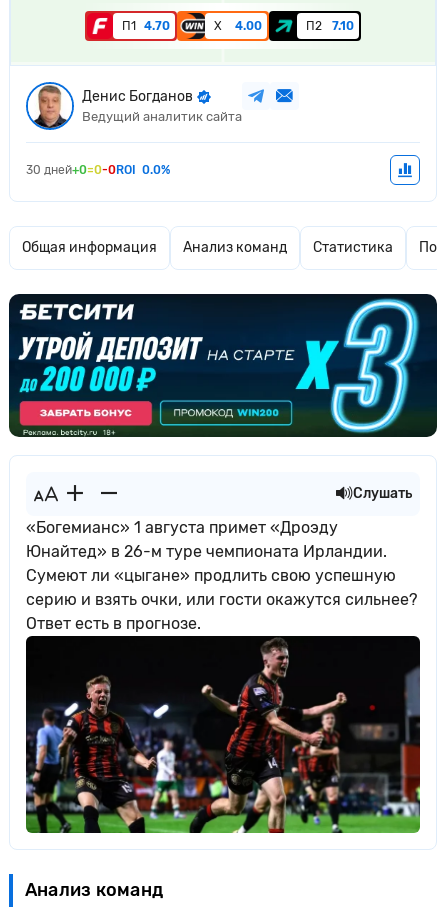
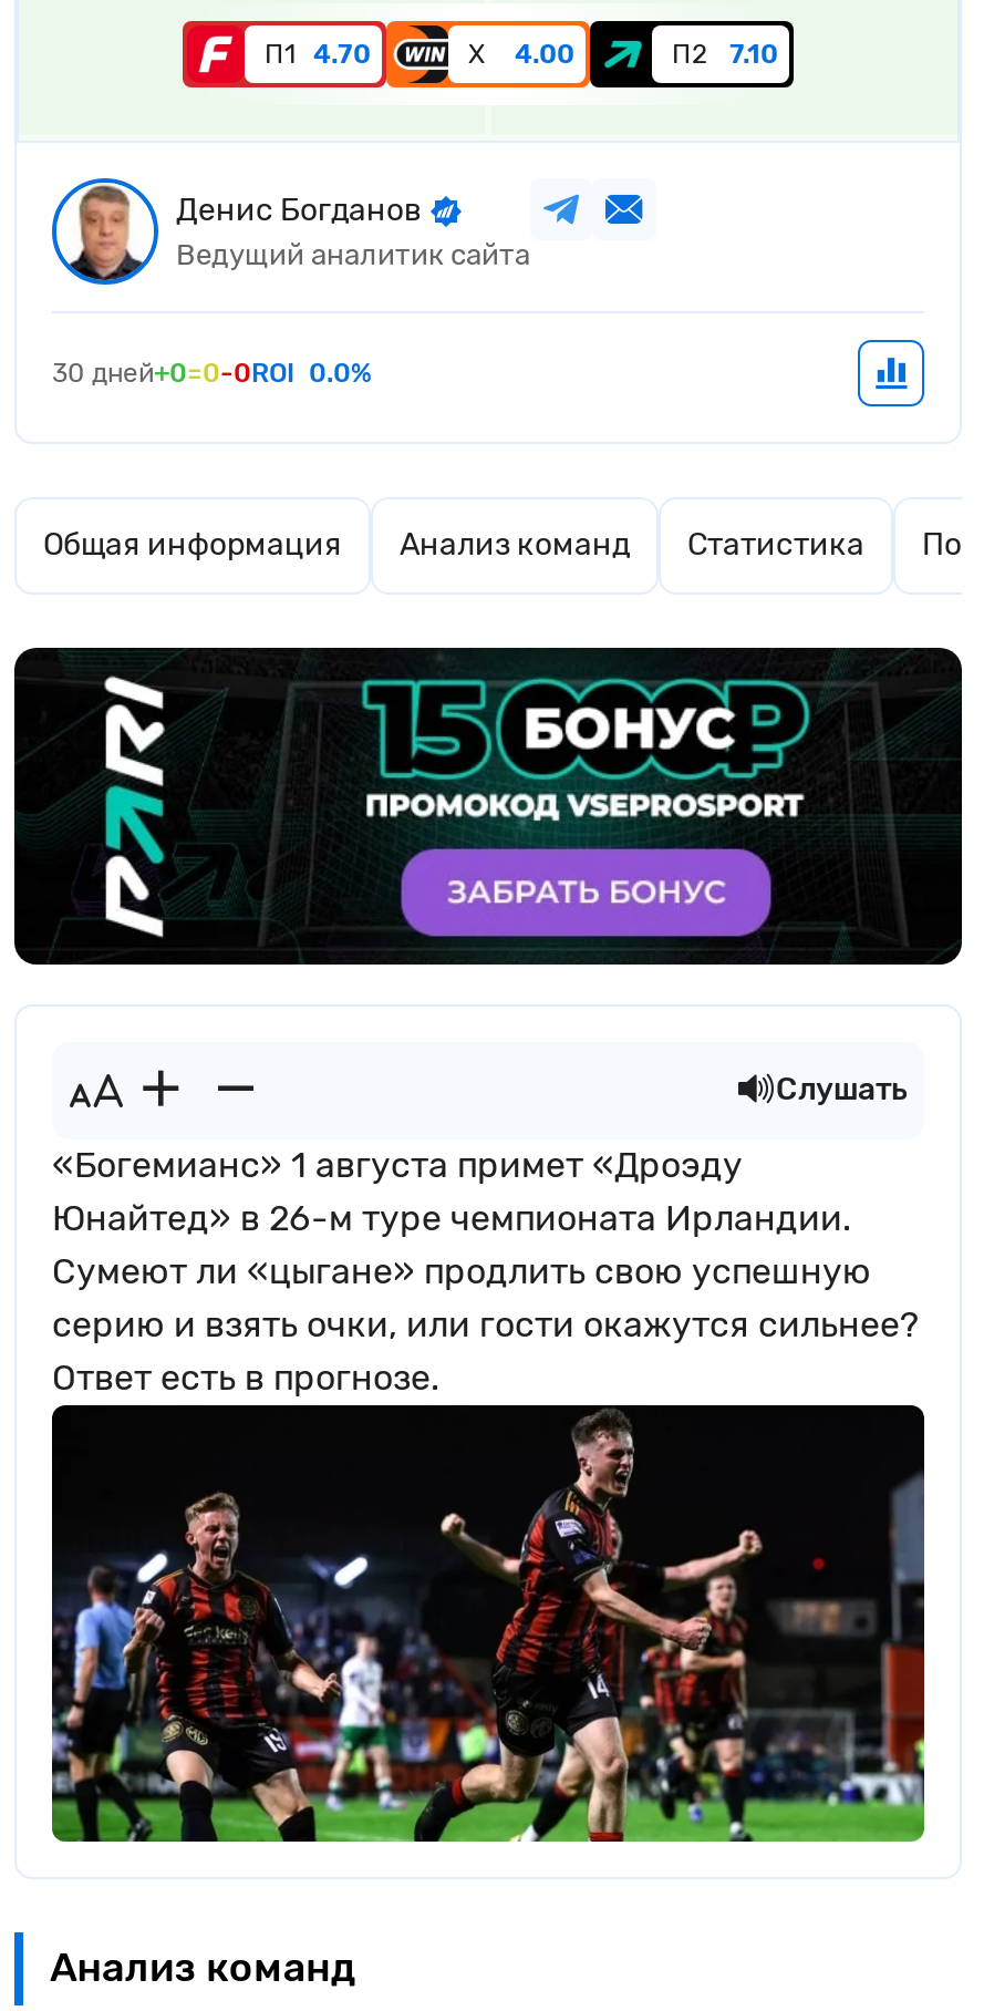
[9,297,437,437] [image] -> [14,654,962,962] [image]

